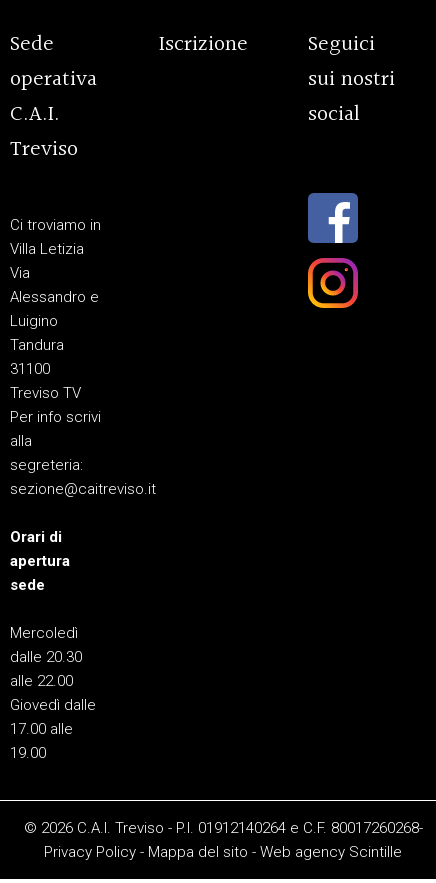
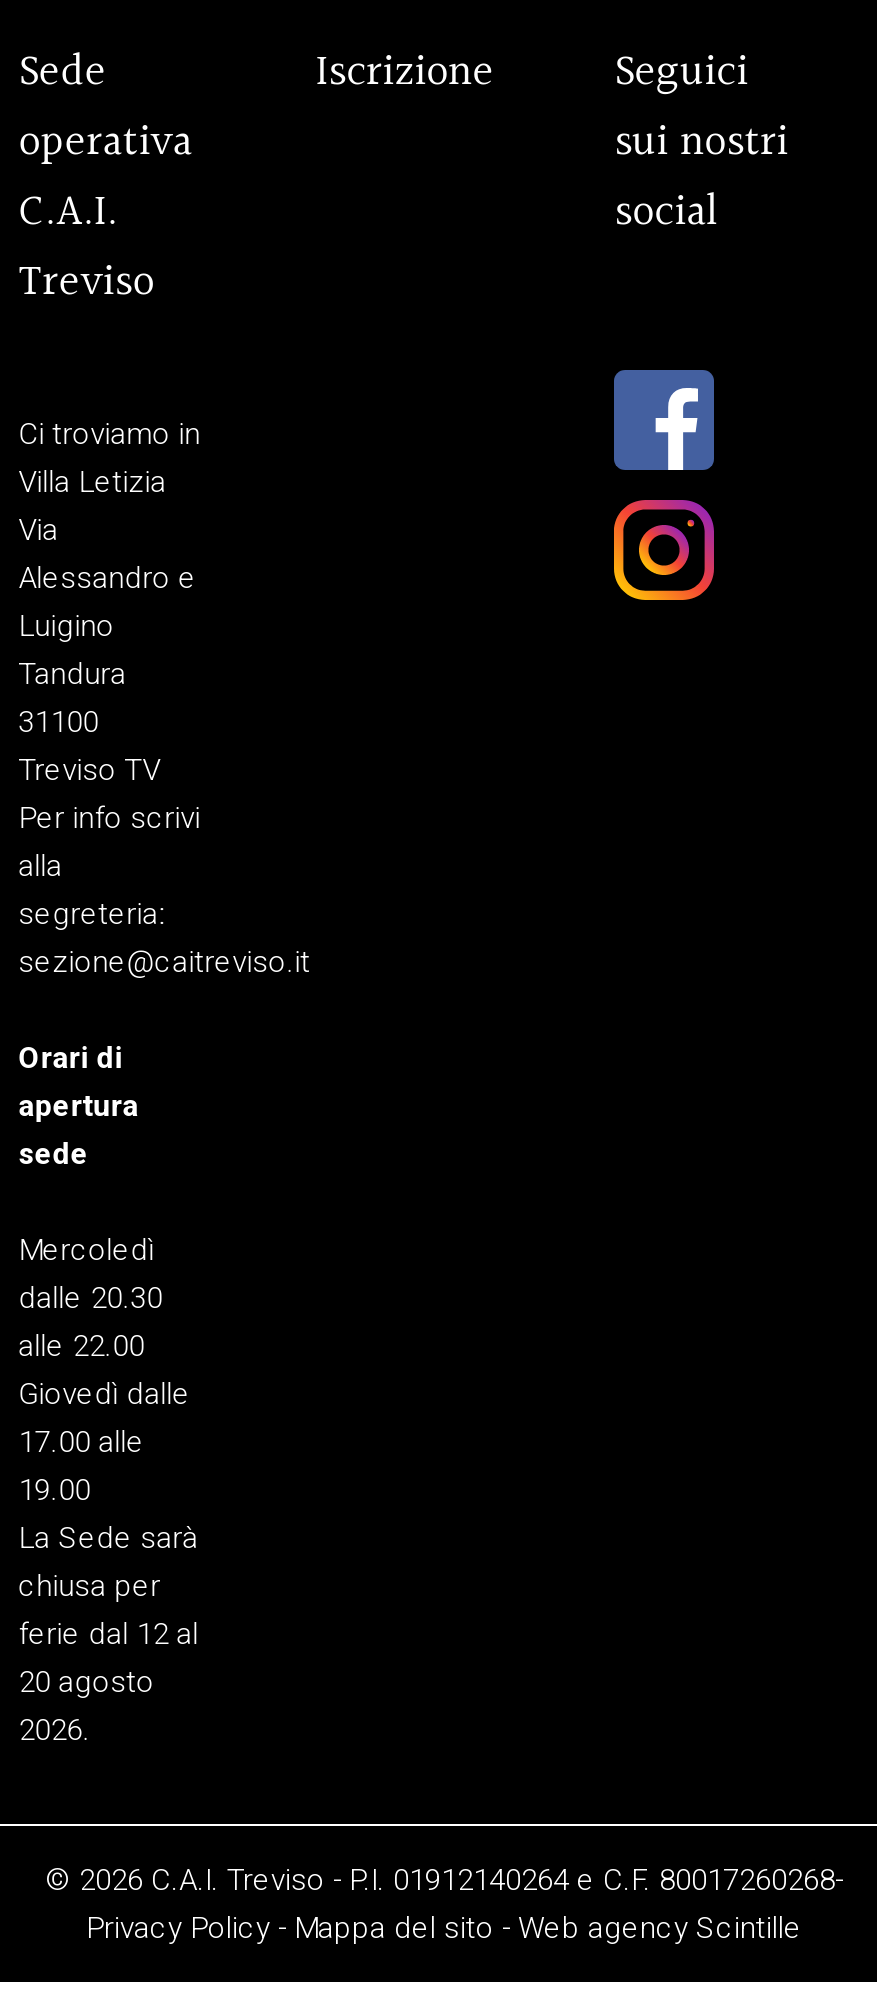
none -> [18,1520,198,1748] La Sede sarà | chiusa per | ferie dal 12 al | 20 agosto | 2026.

